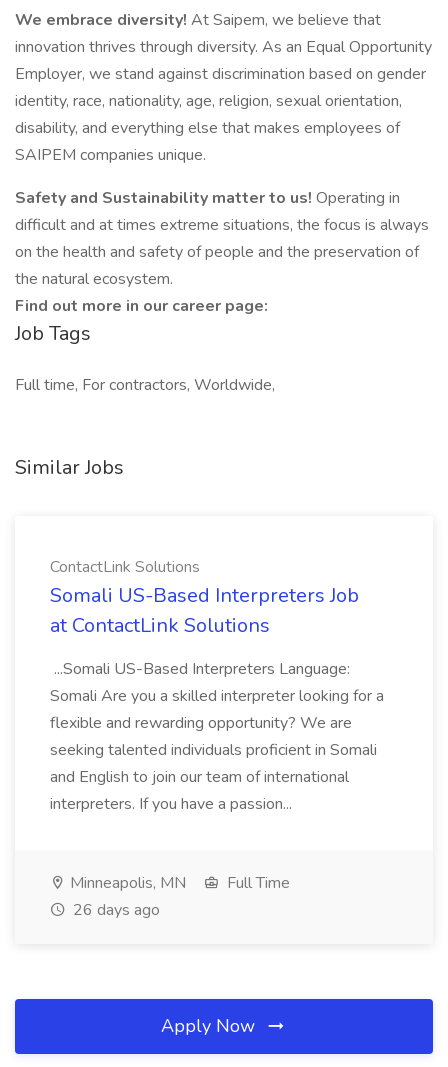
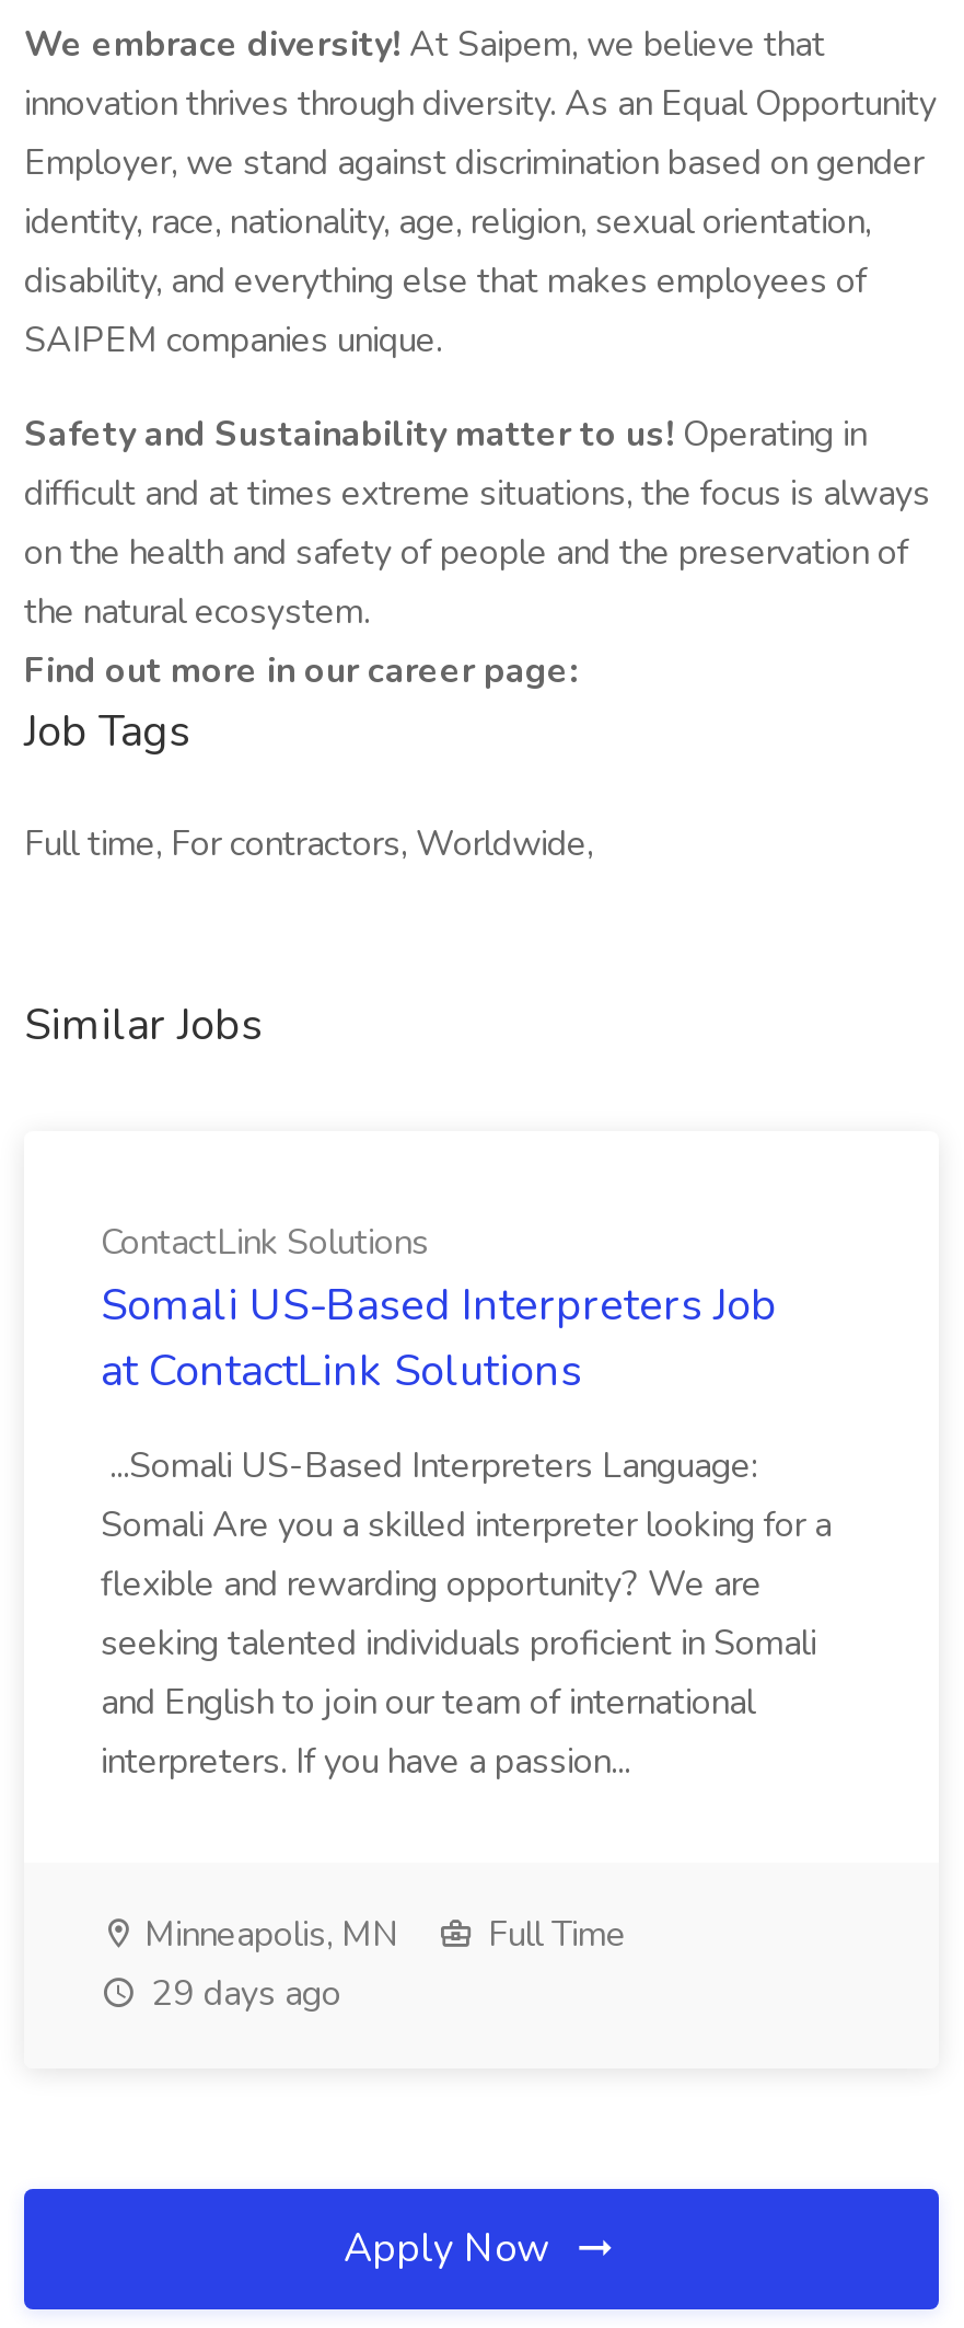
[69,899,160,921] 26 days ago -> [142,1970,341,2018] 29 days ago

